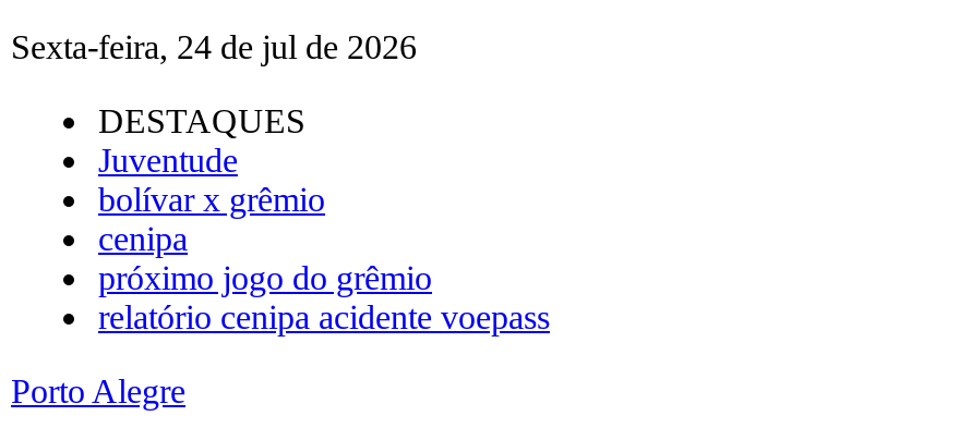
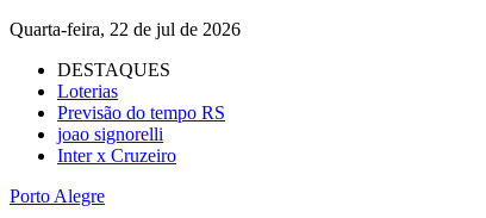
[11,28,417,65] Sexta-feira, 24 de jul de 2026 -> [10,19,241,39] Quarta-feira, 22 de jul de 2026
[98,142,550,335] Juventude | bolívar x grêmio | cenipa | próximo jogo do grêmio | relatório cenipa acidente voepass -> [57,81,225,166] Loterias | Previsão do tempo RS | joao signorelli | Inter x Cruzeiro

